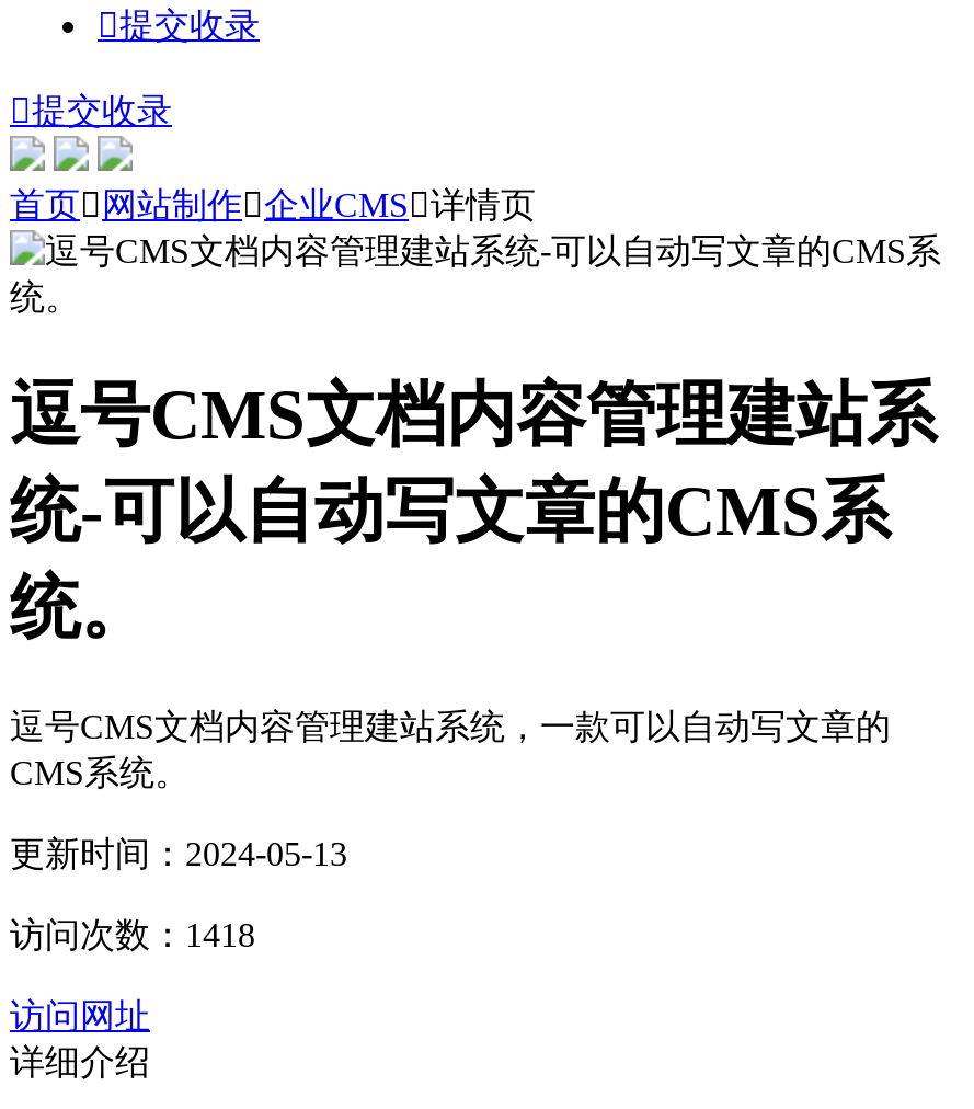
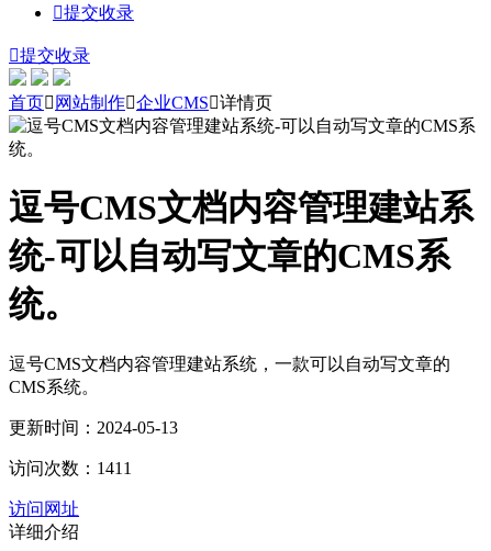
[10,916,255,953] 访问次数：1418 -> [9,459,132,477] 访问次数：1411

